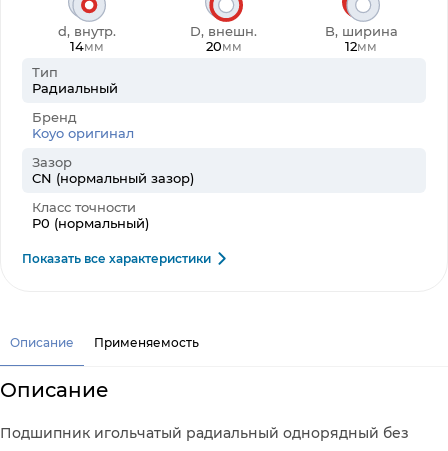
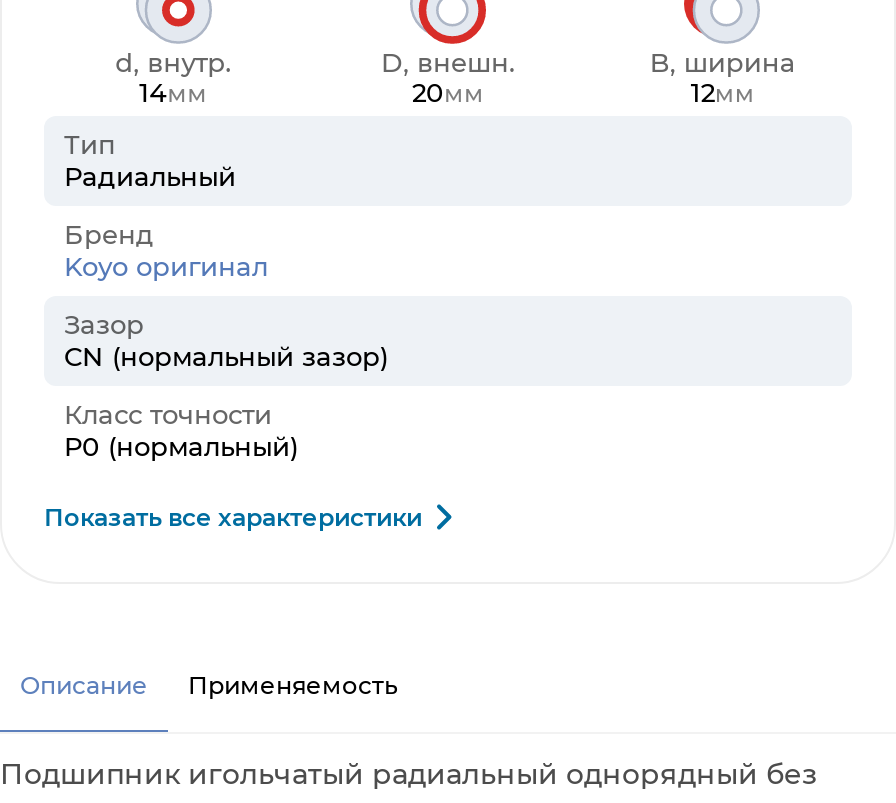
[0,378,109,402] Описание -> none

